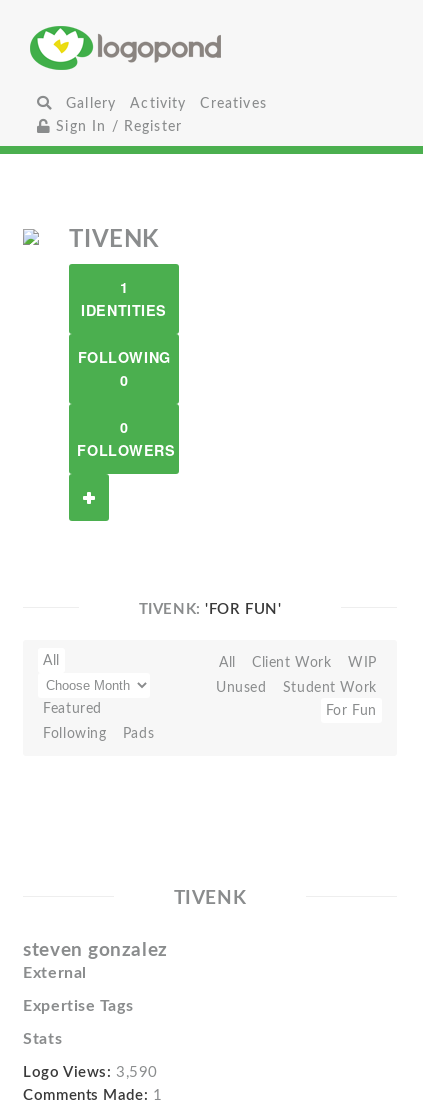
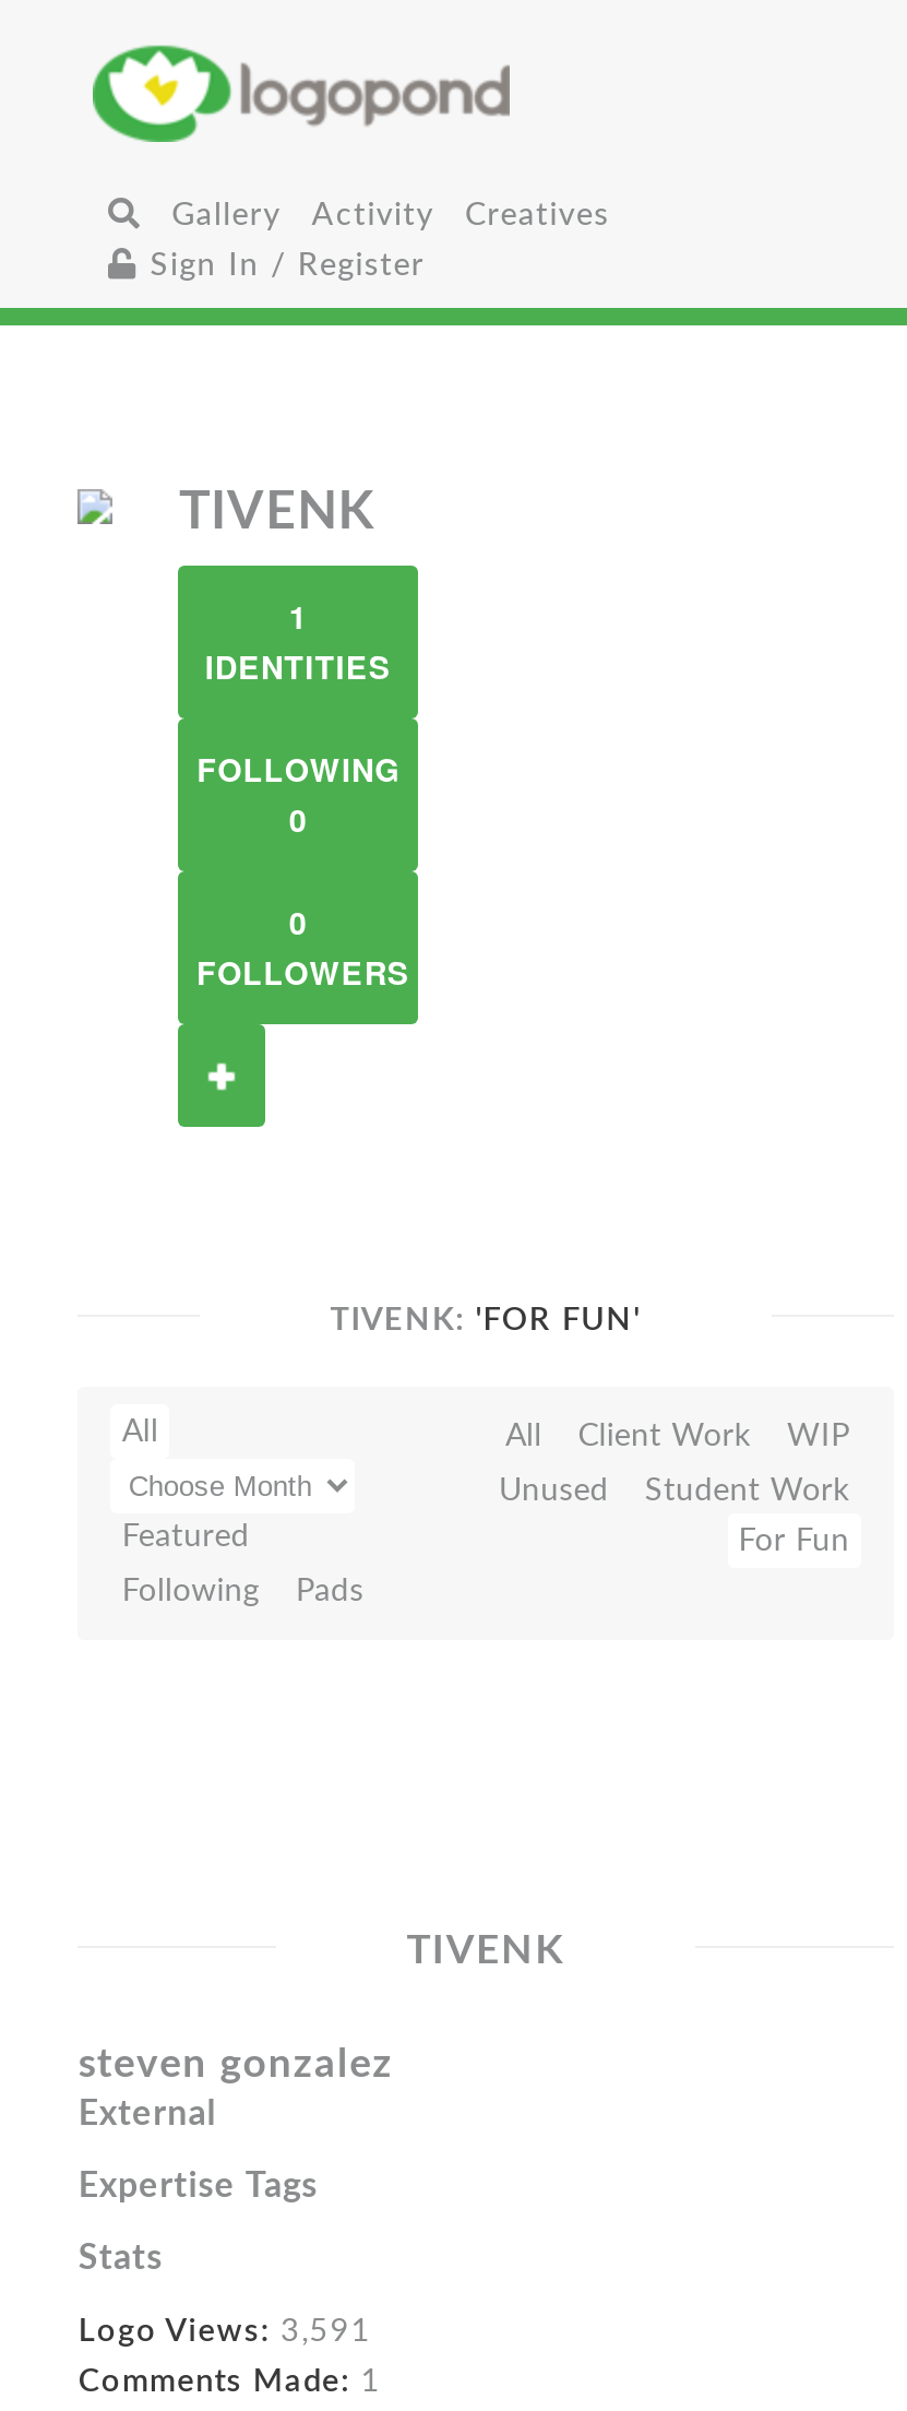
[23,1065,158,1080] Logo Views: 3,590 -> [78,2315,372,2348] Logo Views: 3,591

